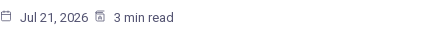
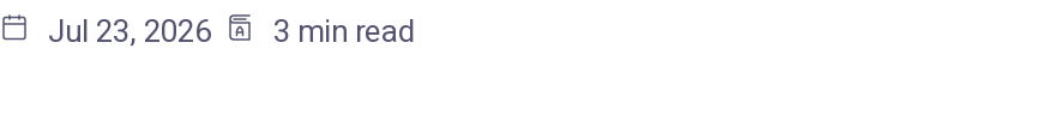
[17,10,174,25] Jul 21, 2026 3 min read -> [41,13,417,49] Jul 23, 2026 3 min read

